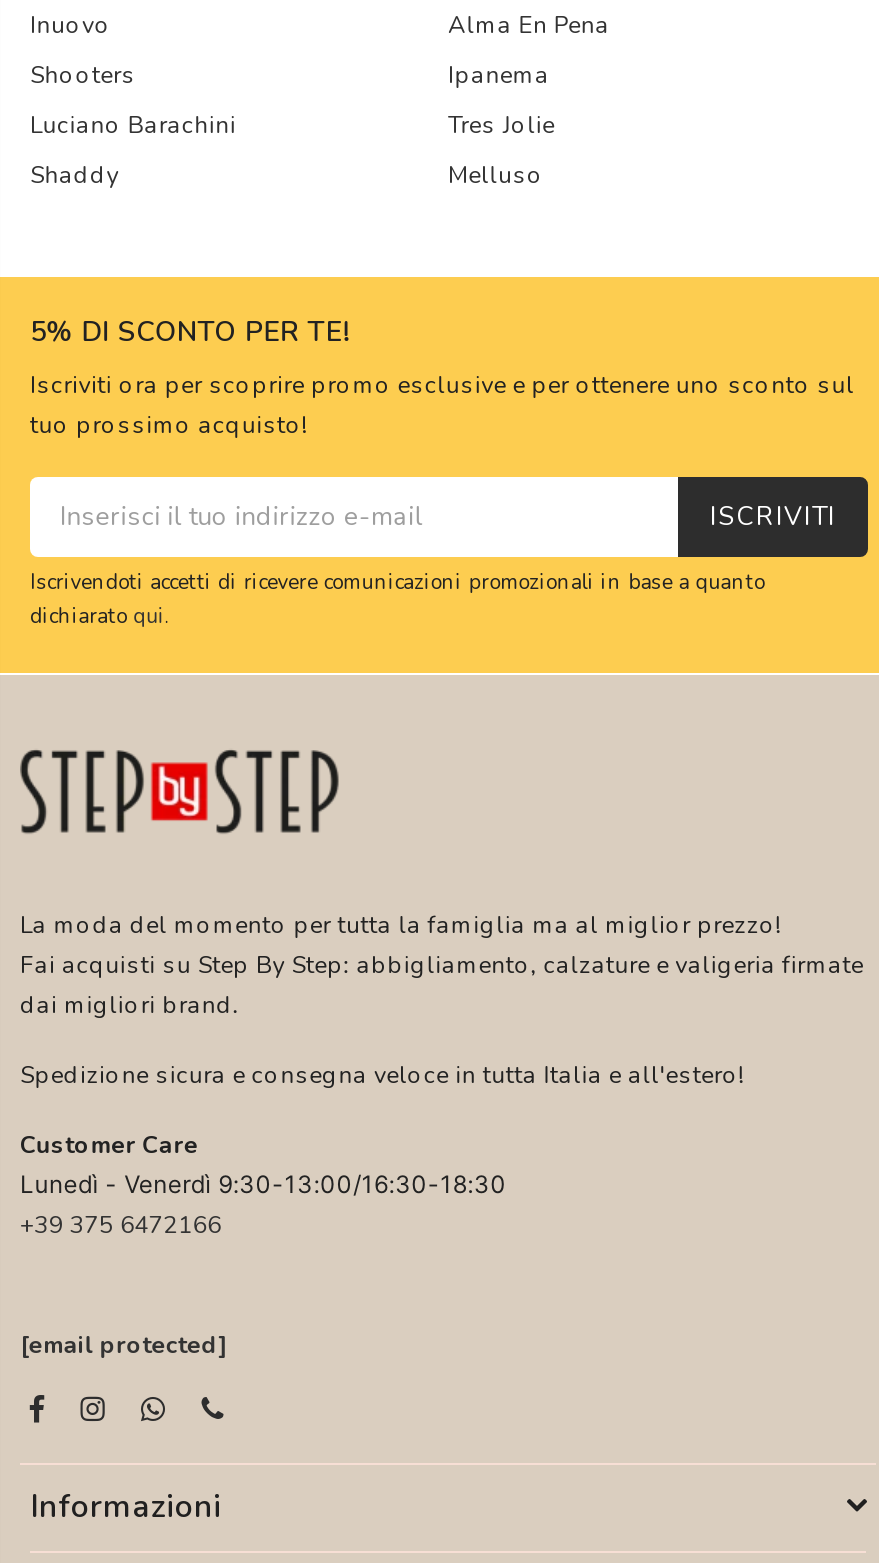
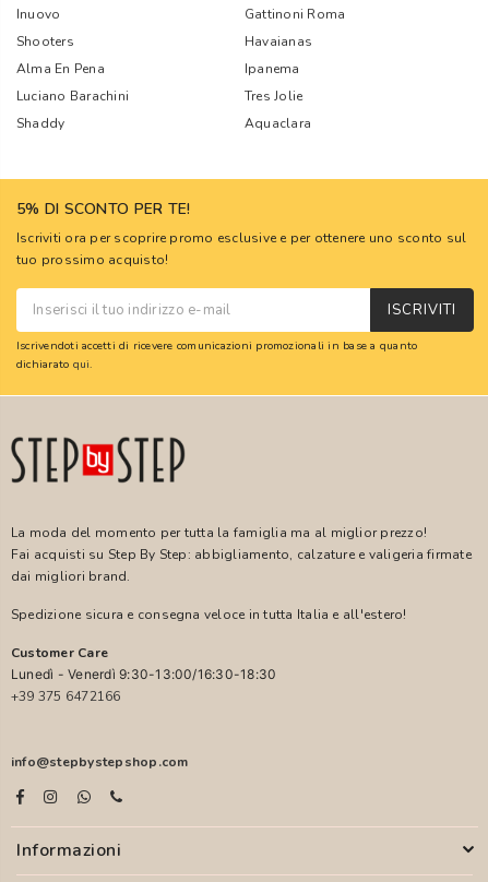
[448,9,610,41] Alma En Pena -> [245,5,345,23] Gattinoni Roma
none -> [16,33,312,78] Havaianas | Alma En Pena
[448,159,543,191] Melluso -> [245,115,311,132] Aquaclara
[20,1329,226,1361] [email protected] -> [11,753,188,771] info@stepbystepshop.com

